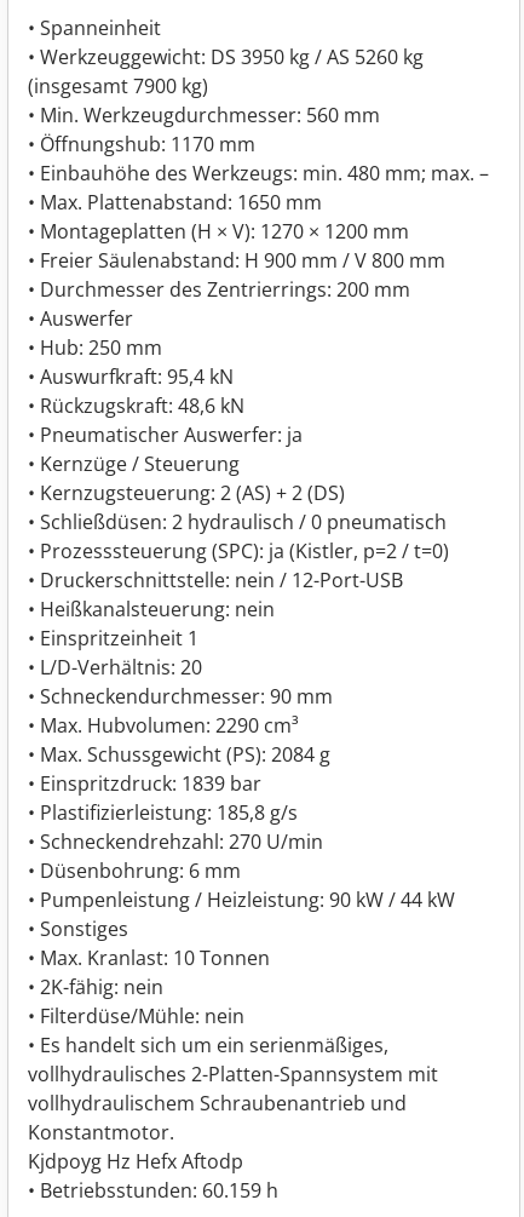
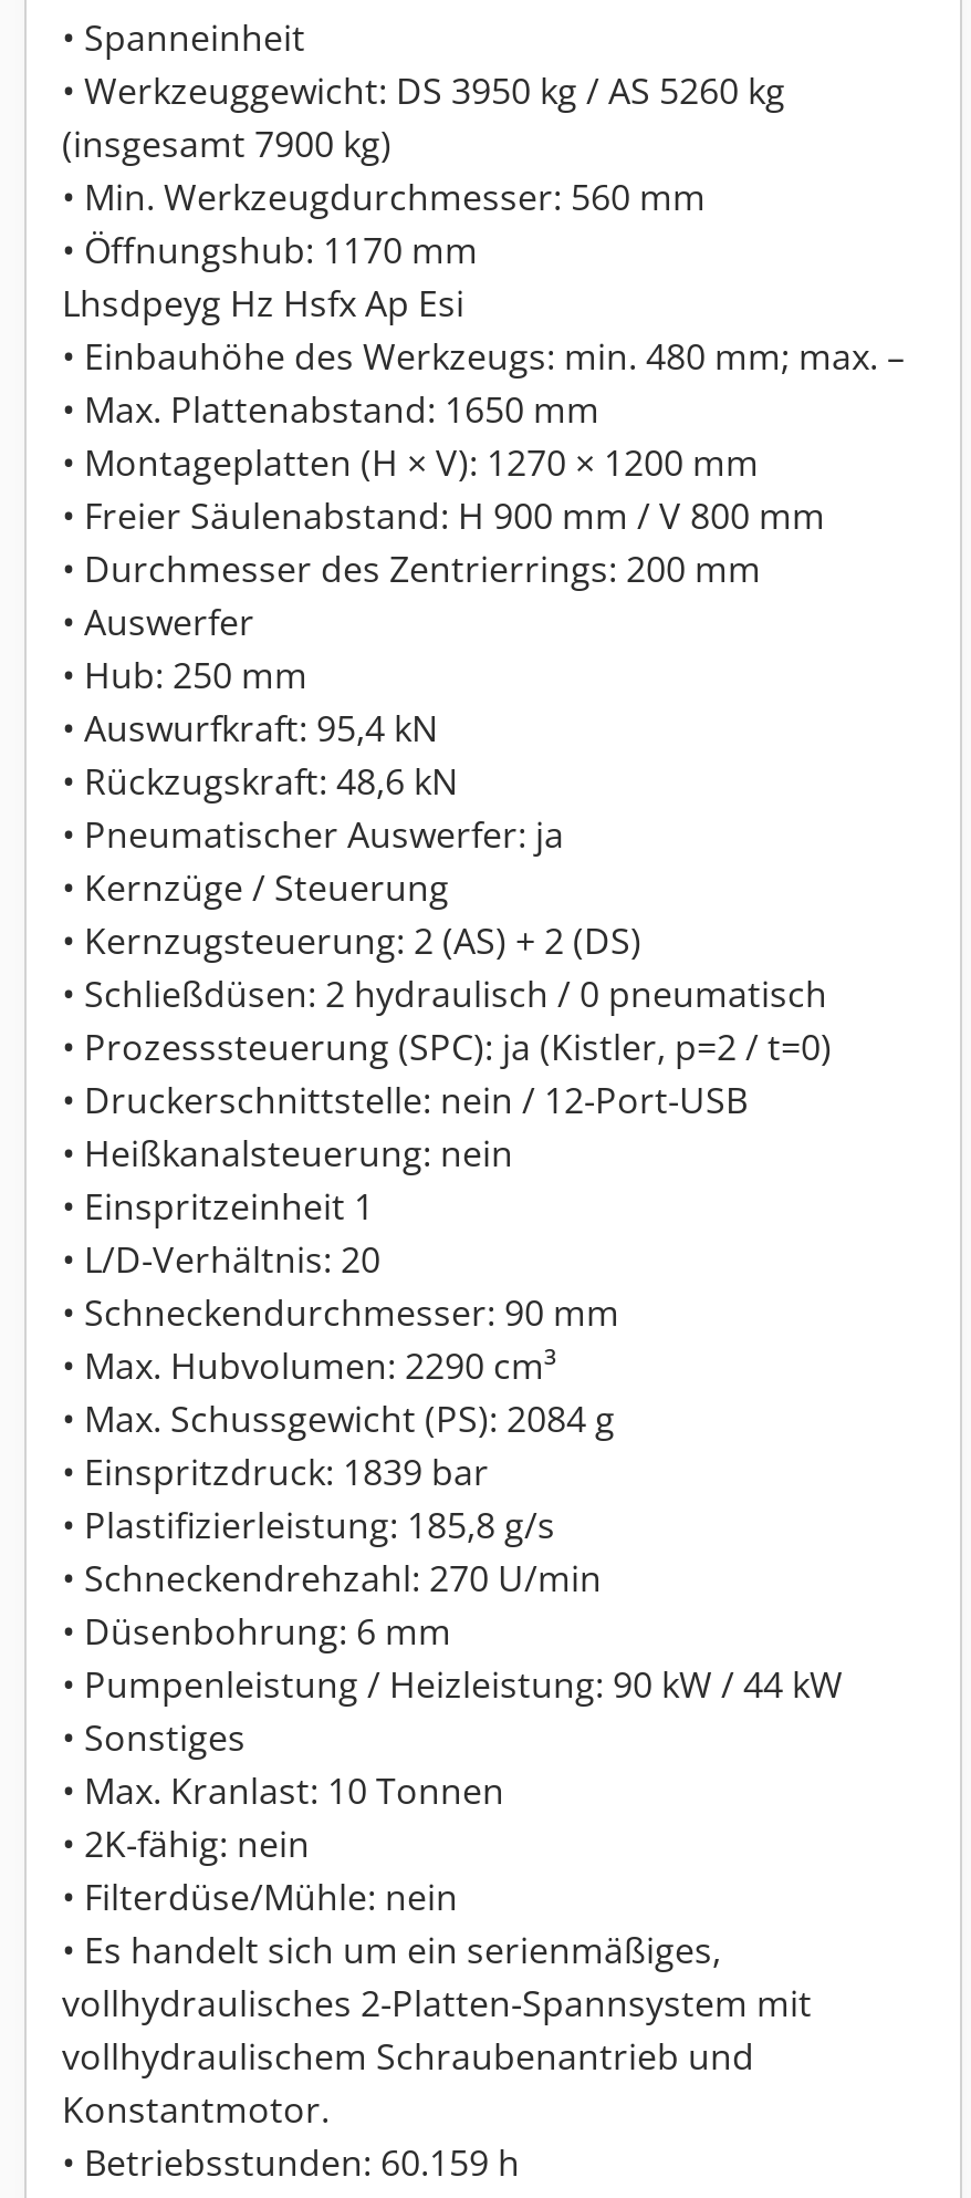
none -> [62,279,464,328] Lhsdpeyg Hz Hsfx Ap Esi
moved [28,160,489,1146] -> [62,332,905,2134]: • Einbauhöhe des Werkzeugs: min. 480 mm; max. – | • Max. Plattenabstand: 1650 mm | • Montageplatten (H × V): 1270 × 1200 mm | ... | vollhydraulischem Schraubenantrieb und | Konstantmotor.
[28,1148,243,1175] Kjdpoyg Hz Hefx Aftodp -> none

